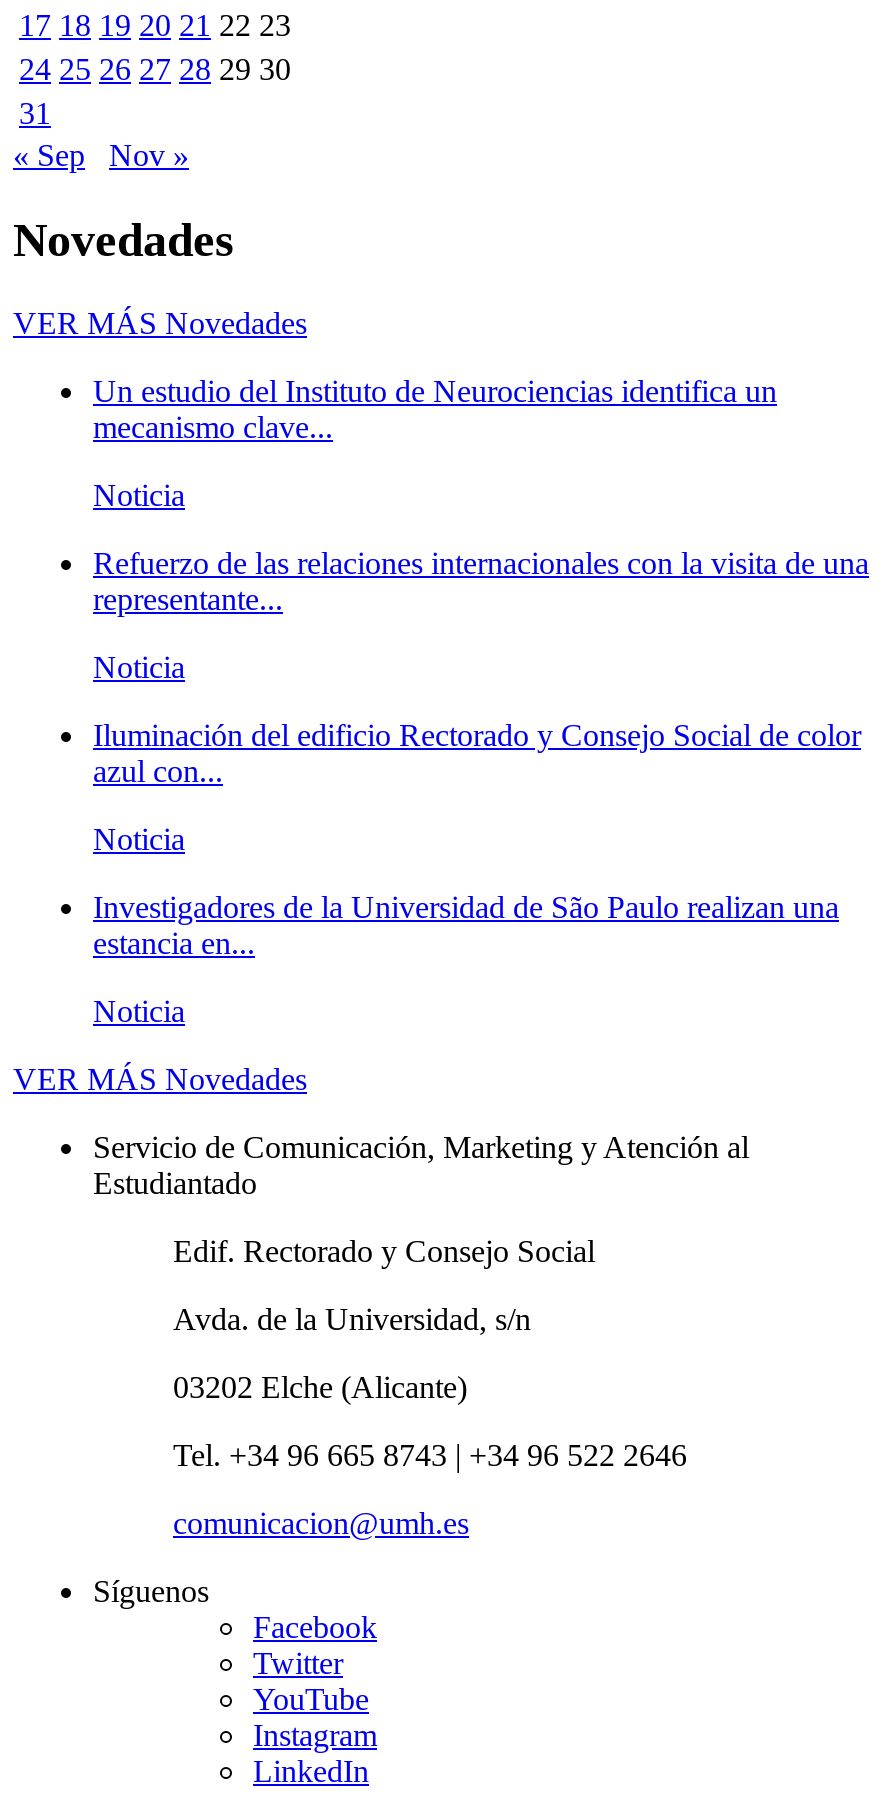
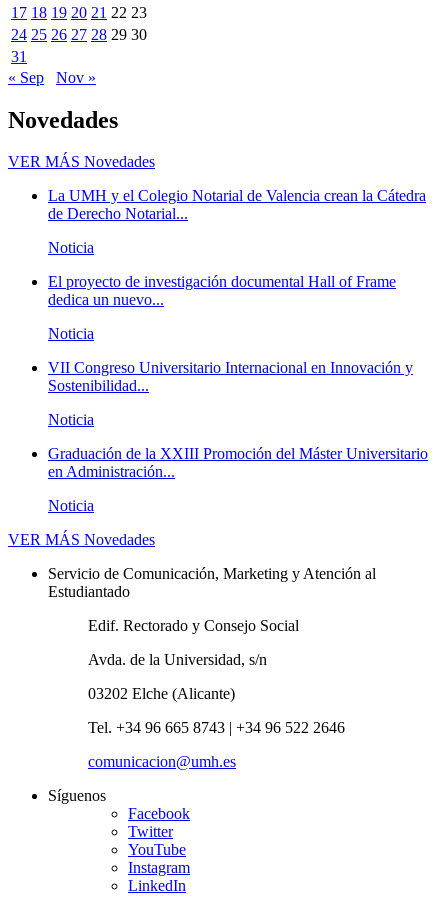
[93,375,777,445] Un estudio del Instituto de Neurociencias identifica un | mecanismo clave... -> [48,187,426,222] La UMH y el Colegio Notarial de Valencia crean la Cátedra | de Derecho Notarial...
[93,547,869,617] Refuerzo de las relaciones internacionales con la visita de una | representante... -> [48,273,396,308] El proyecto de investigación documental Hall of Frame | dedica un nuevo...
[93,719,861,789] Iluminación del edificio Rectorado y Consejo Social de color | azul con... -> [48,359,413,394] VII Congreso Universitario Internacional en Innovación y | Sostenibilidad...
[93,891,839,961] Investigadores de la Universidad de São Paulo realizan una | estancia en... -> [48,445,428,480] Graduación de la XXIII Promoción del Máster Universitario | en Administración...

